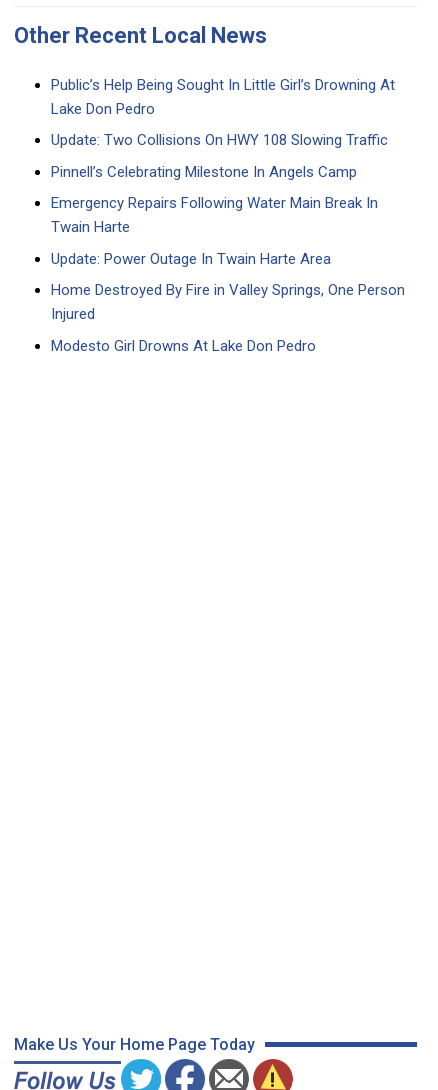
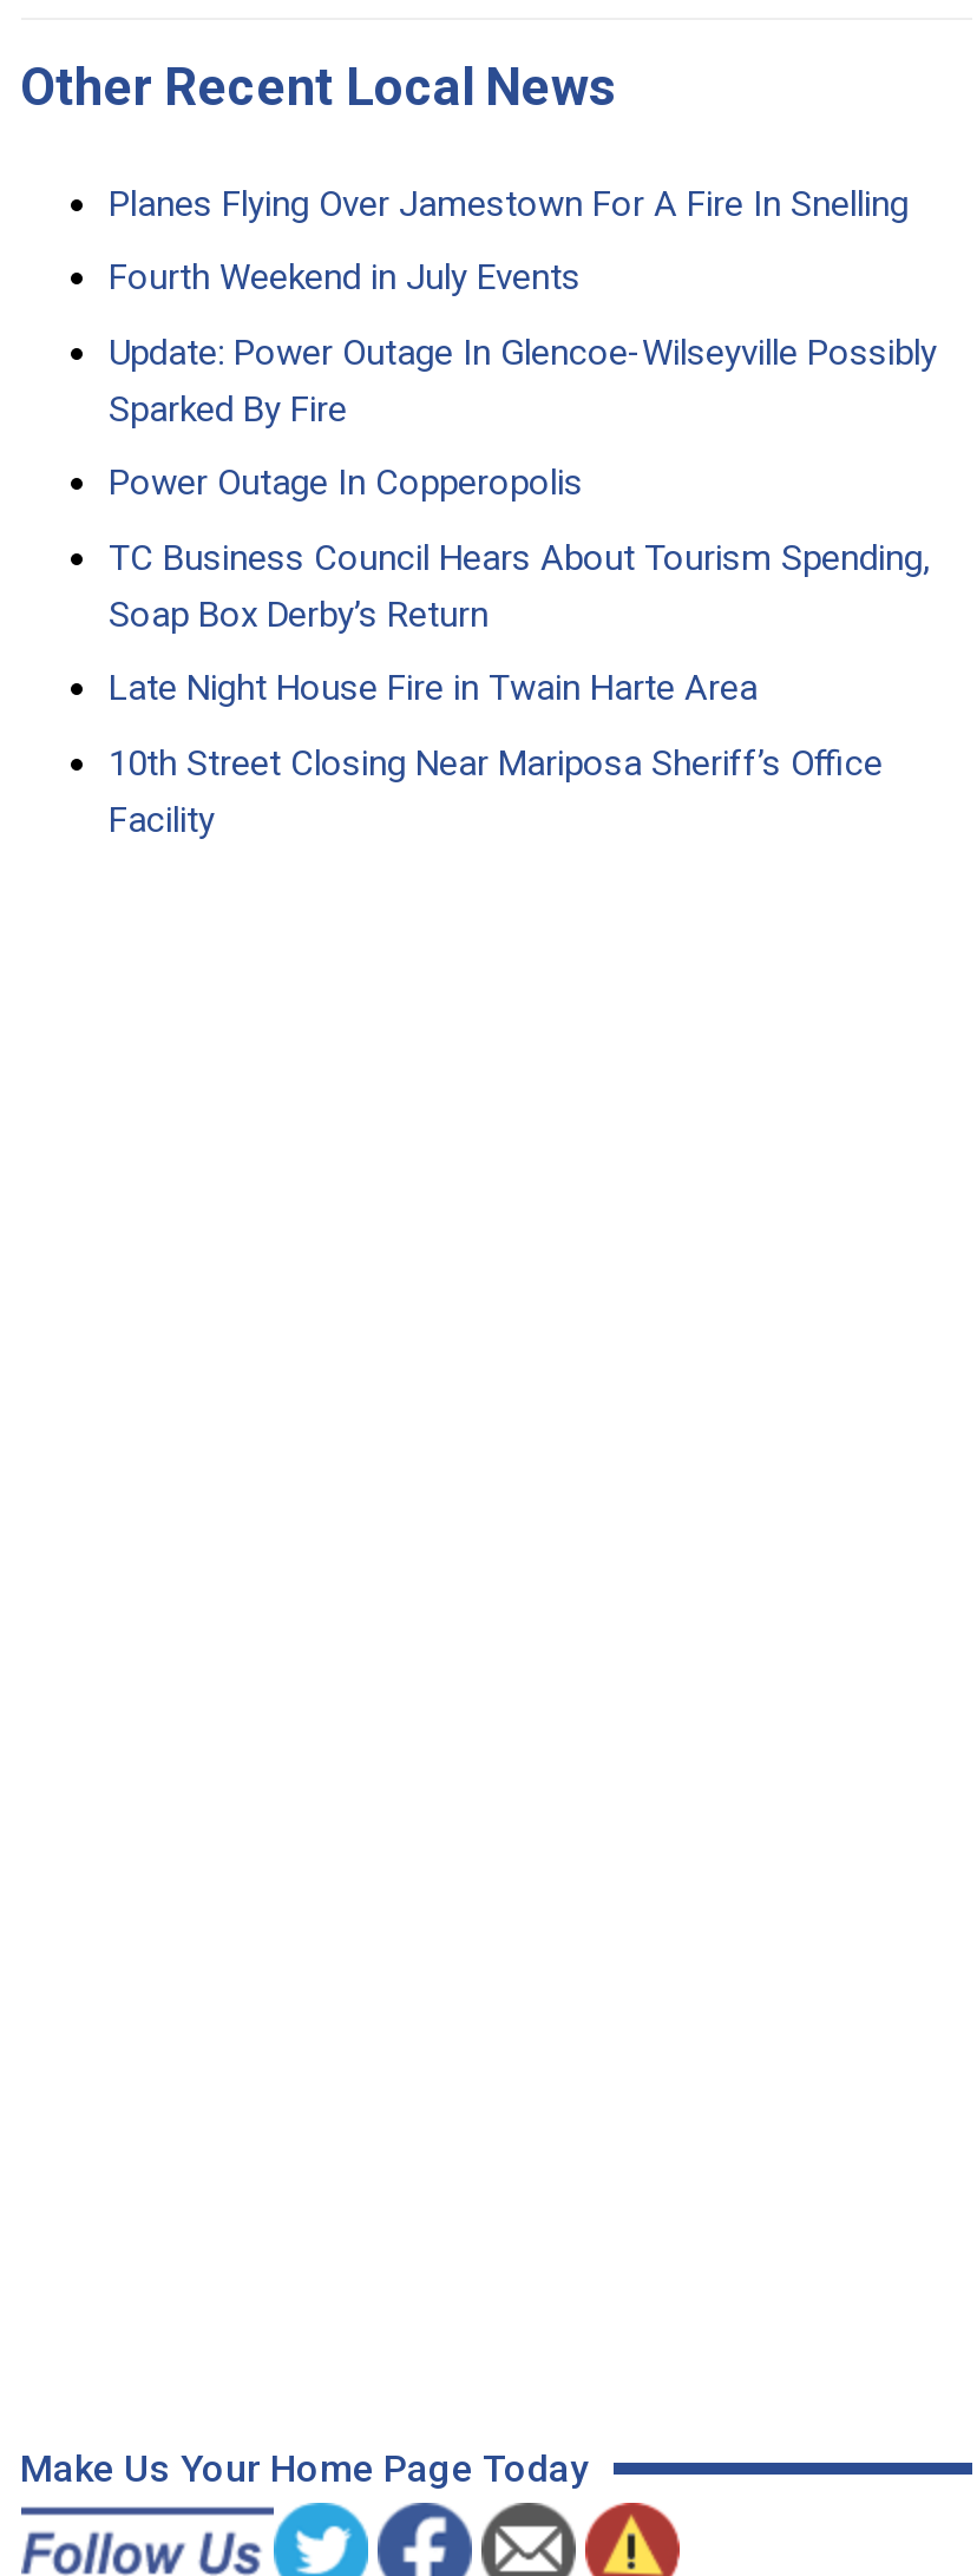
[51,76,395,118] Public’s Help Being Sought In Little Girl’s Drowning At | Lake Don Pedro -> [109,182,909,225] Planes Flying Over Jamestown For A Fire In Snelling
[51,131,388,149] Update: Two Collisions On HWY 108 Slowing Traffic -> [109,257,581,299] Fourth Weekend in July Events
[51,163,357,181] Pinnell’s Celebrating Milestone In Angels Camp -> [109,331,937,430] Update: Power Outage In Glencoe-Wilseyville Possibly | Sparked By Fire
[51,194,378,236] Emergency Repairs Following Water Main Break In | Twain Harte -> [109,462,583,504] Power Outage In Copperopolis
[51,250,331,268] Update: Power Outage In Twain Harte Area -> [109,536,930,635] TC Business Council Hears About Tourism Spending, | Soap Box Derby’s Return
[51,281,405,323] Home Destroyed By Fire in Valley Springs, One Person | Injured -> [109,667,758,710] Late Night House Fire in Twain Harte Area
[51,337,316,355] Modesto Girl Drowns At Lake Don Pedro -> [109,742,883,841] 10th Street Closing Near Mariposa Sheriff’s Office | Facility

